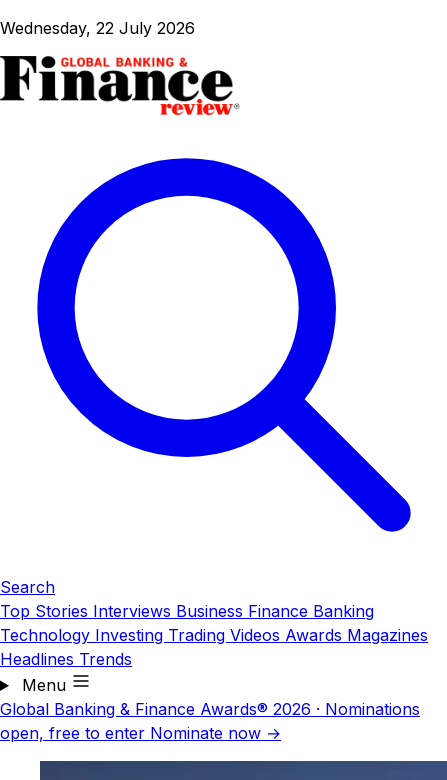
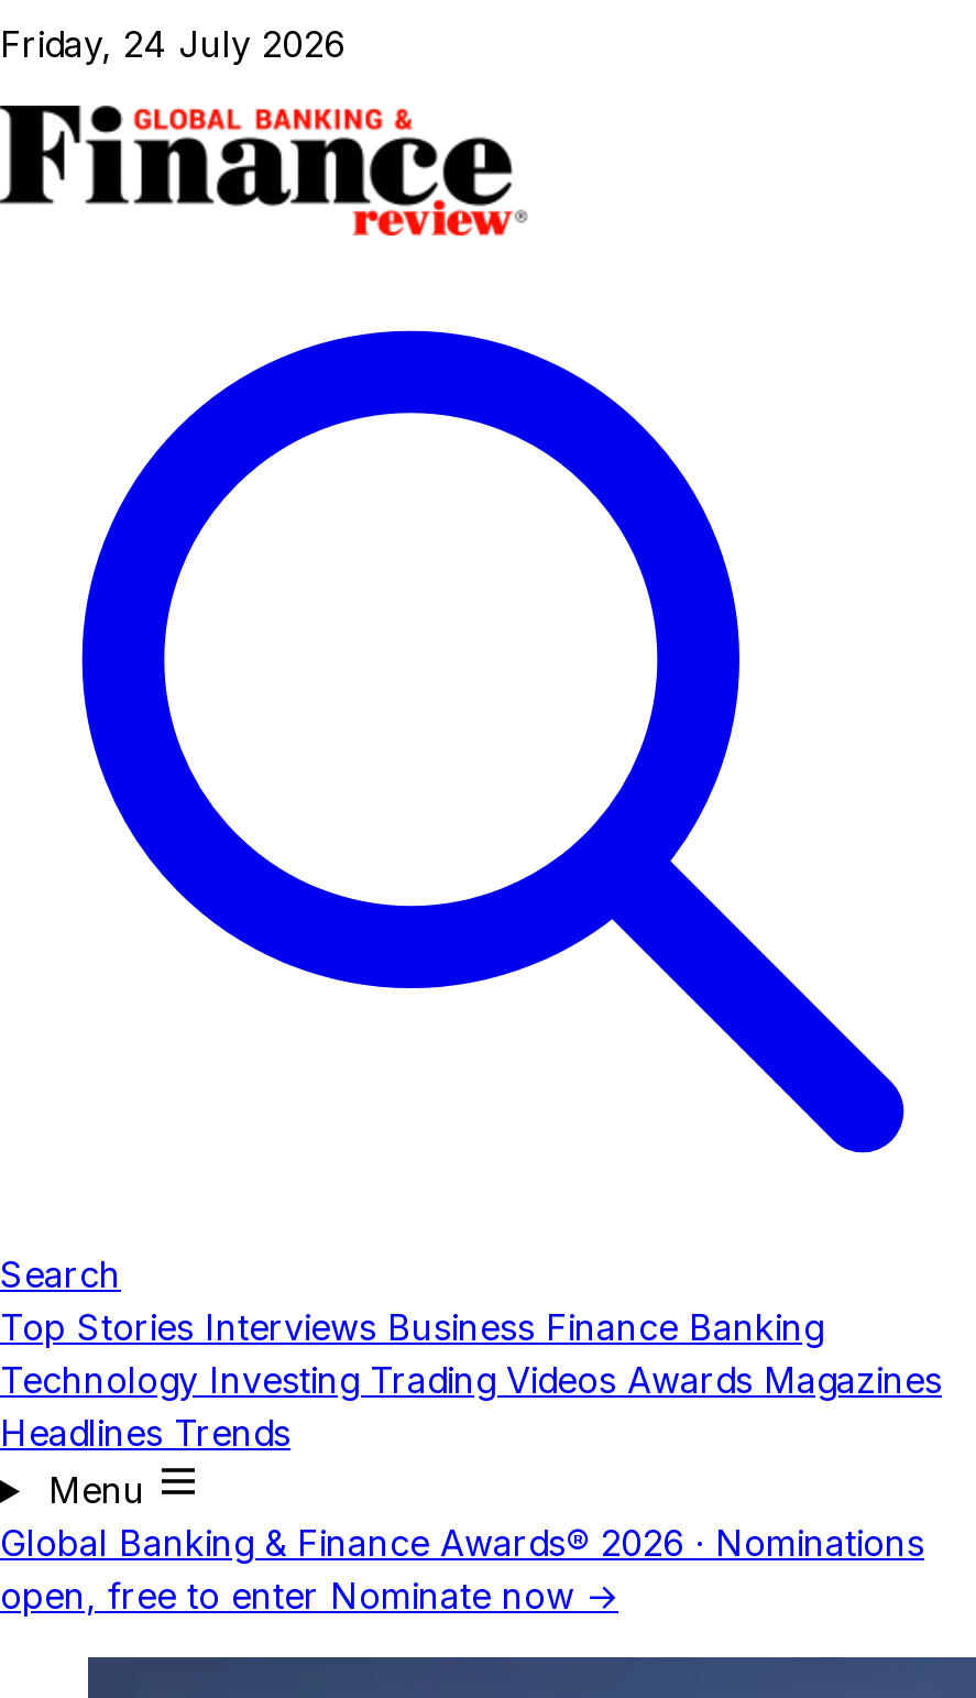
[0,18,195,38] Wednesday, 22 July 2026 -> [0,22,346,66] Friday, 24 July 2026

